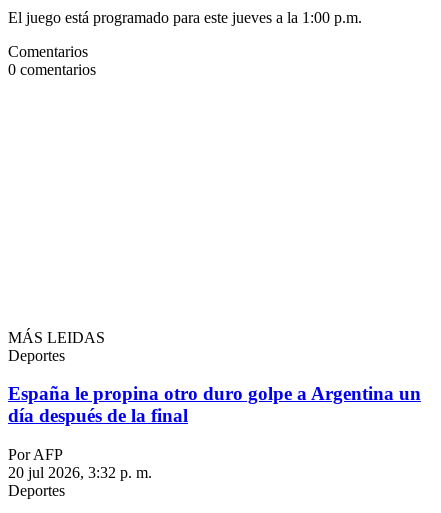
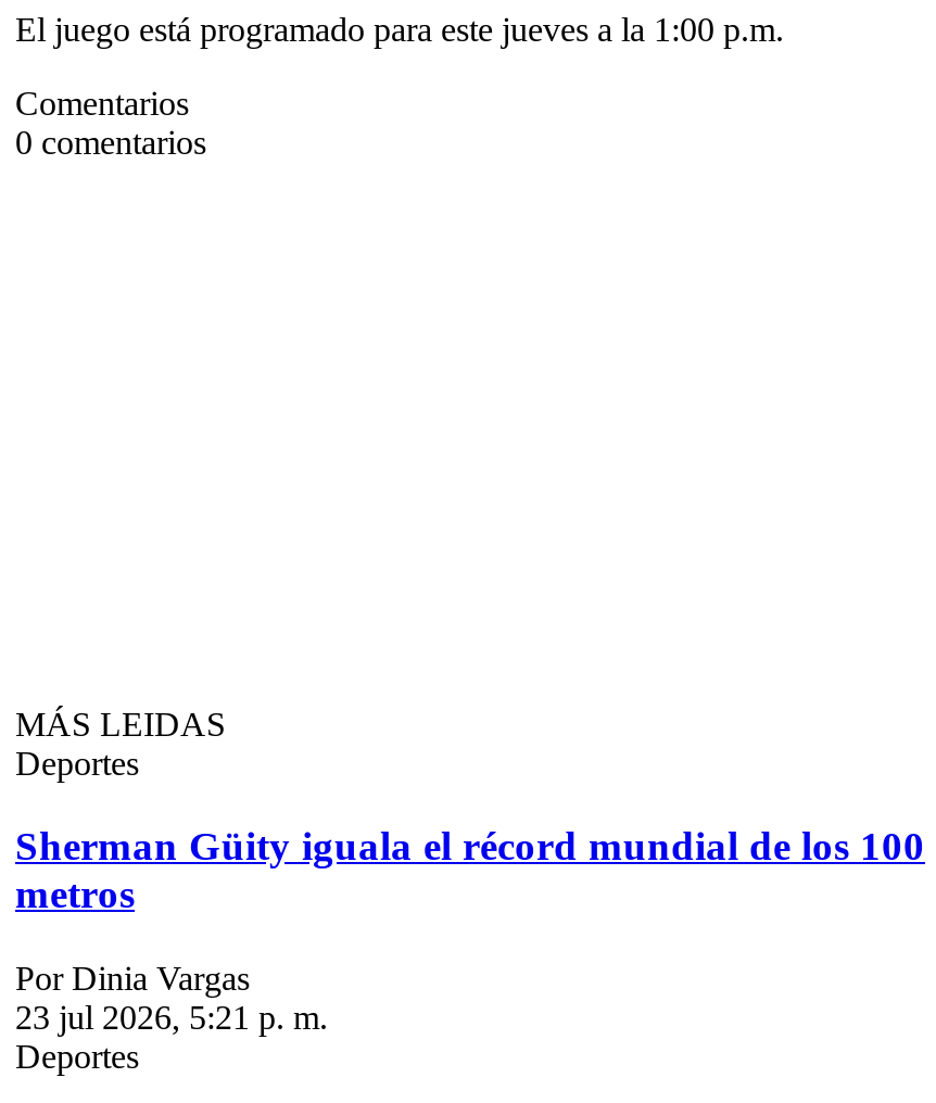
[8,383,421,426] España le propina otro duro golpe a Argentina un | día después de la final -> [15,824,925,917] Sherman Güity iguala el récord mundial de los 100 | metros
[8,446,152,481] Por AFP | 20 jul 2026, 3:32 p. m. -> [15,960,328,1036] Por Dinia Vargas | 23 jul 2026, 5:21 p. m.

